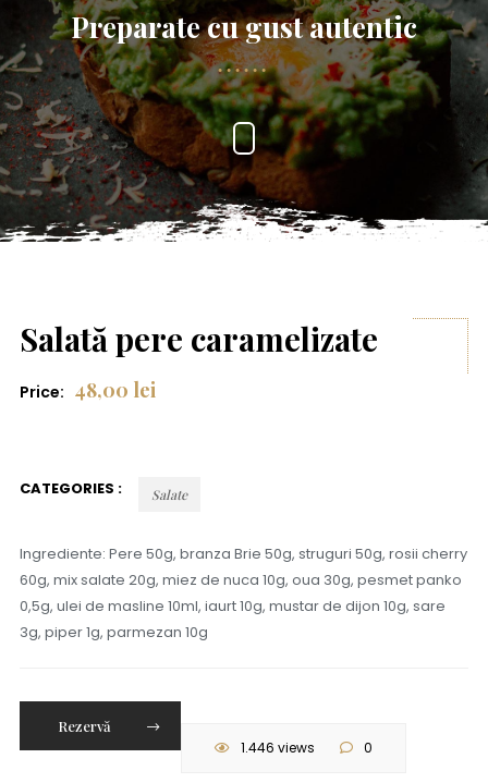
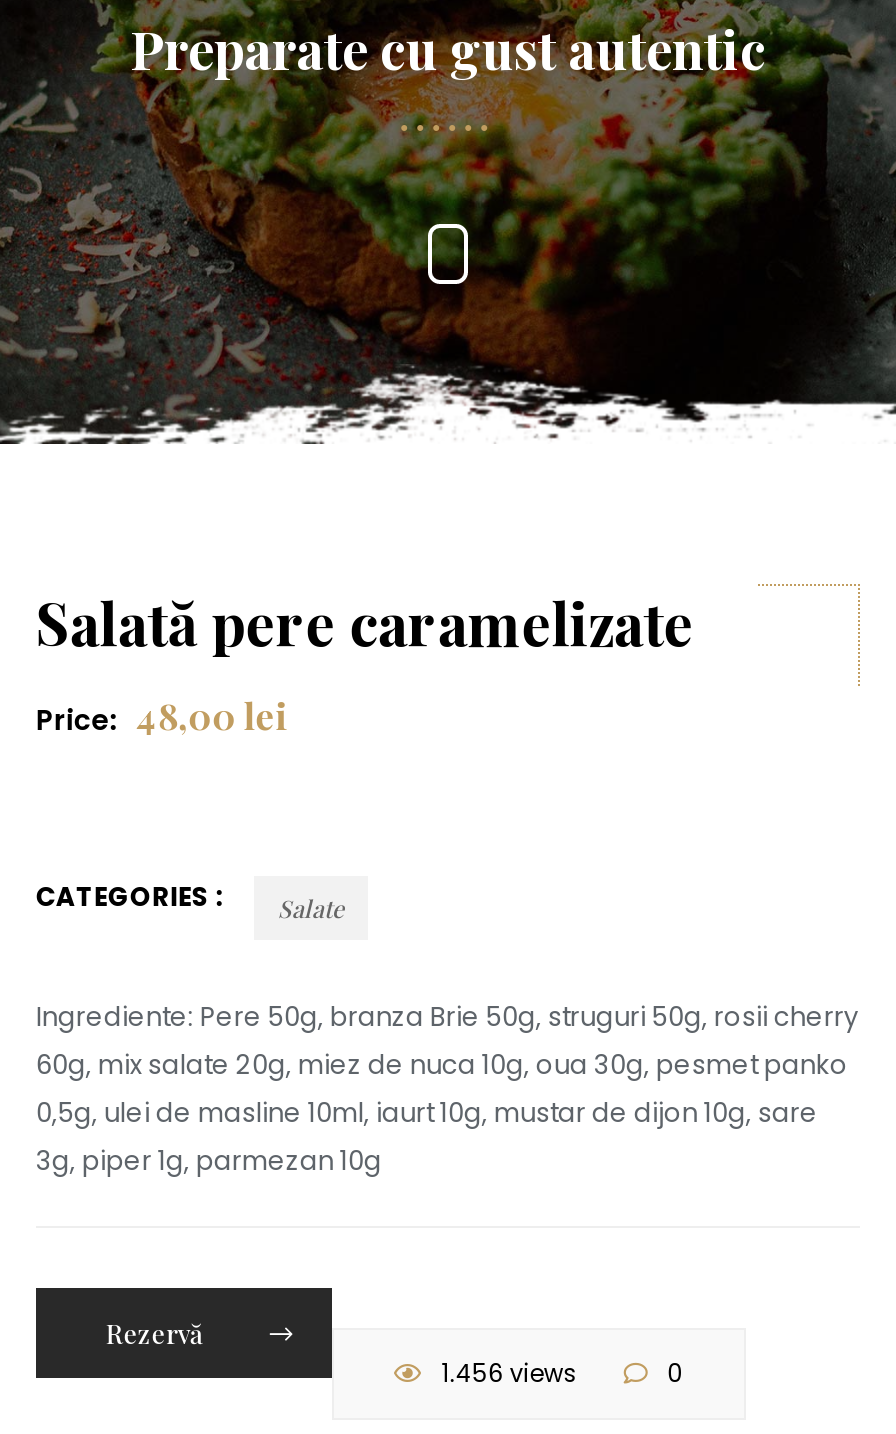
[241,738,315,757] 1.446 views -> [442,1356,578,1390] 1.456 views

